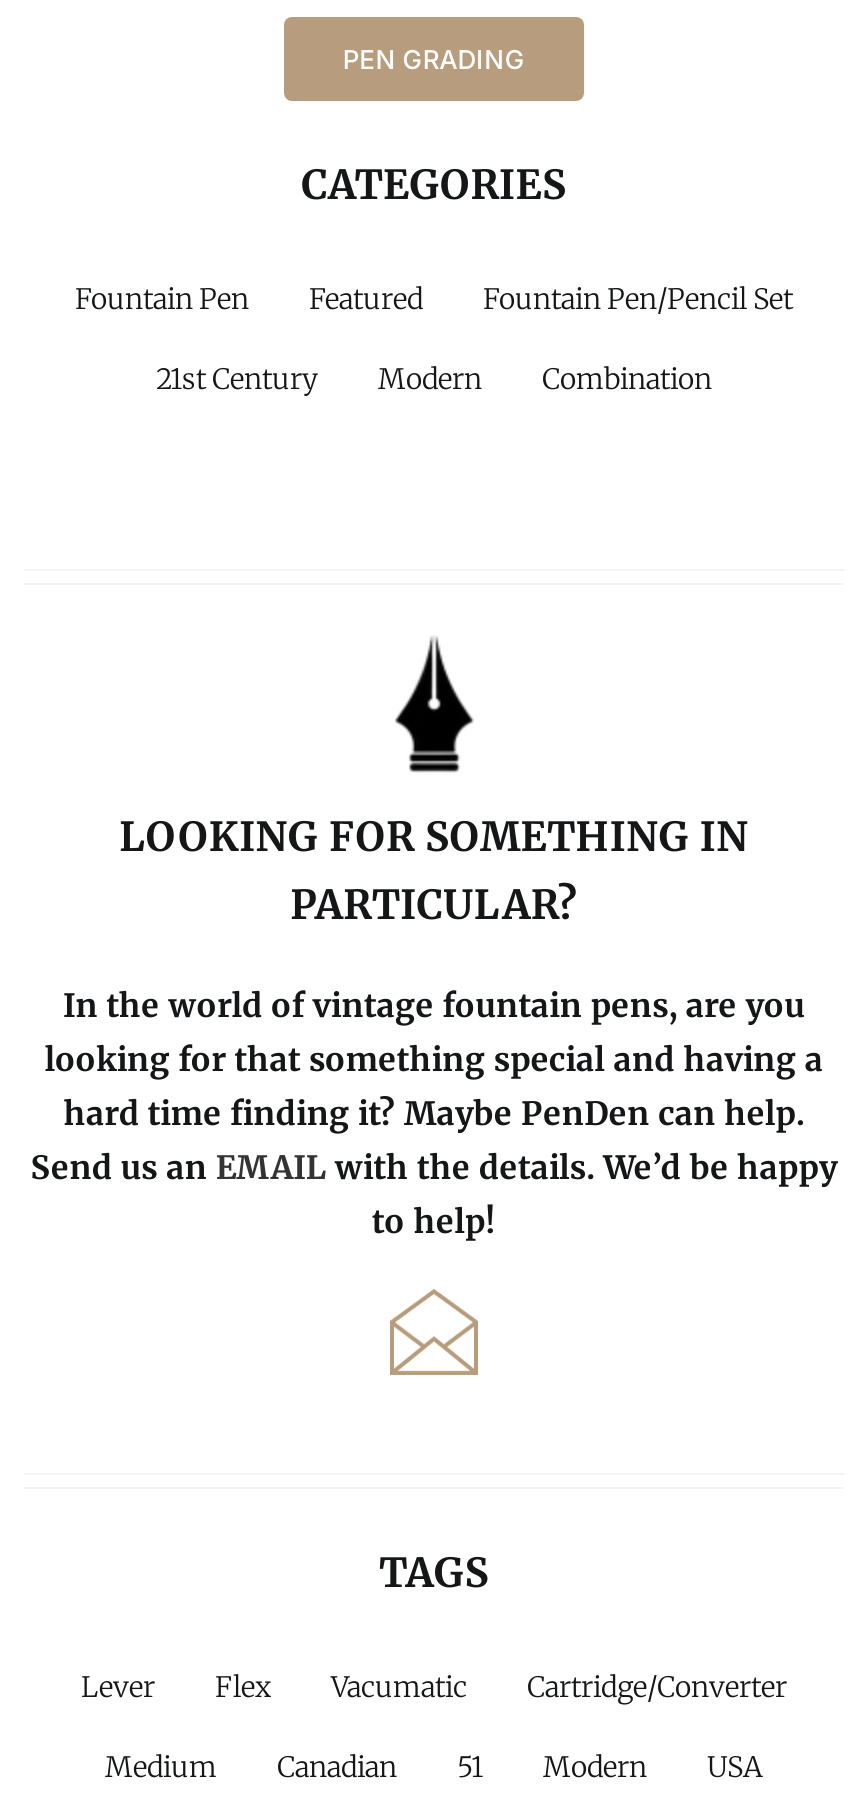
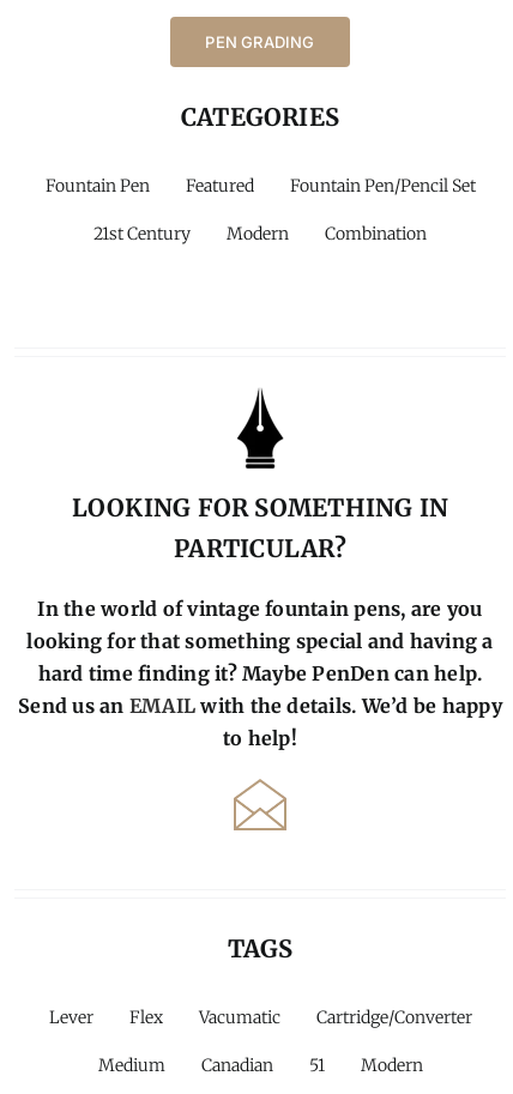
[707,1749,763,1785] USA -> none

